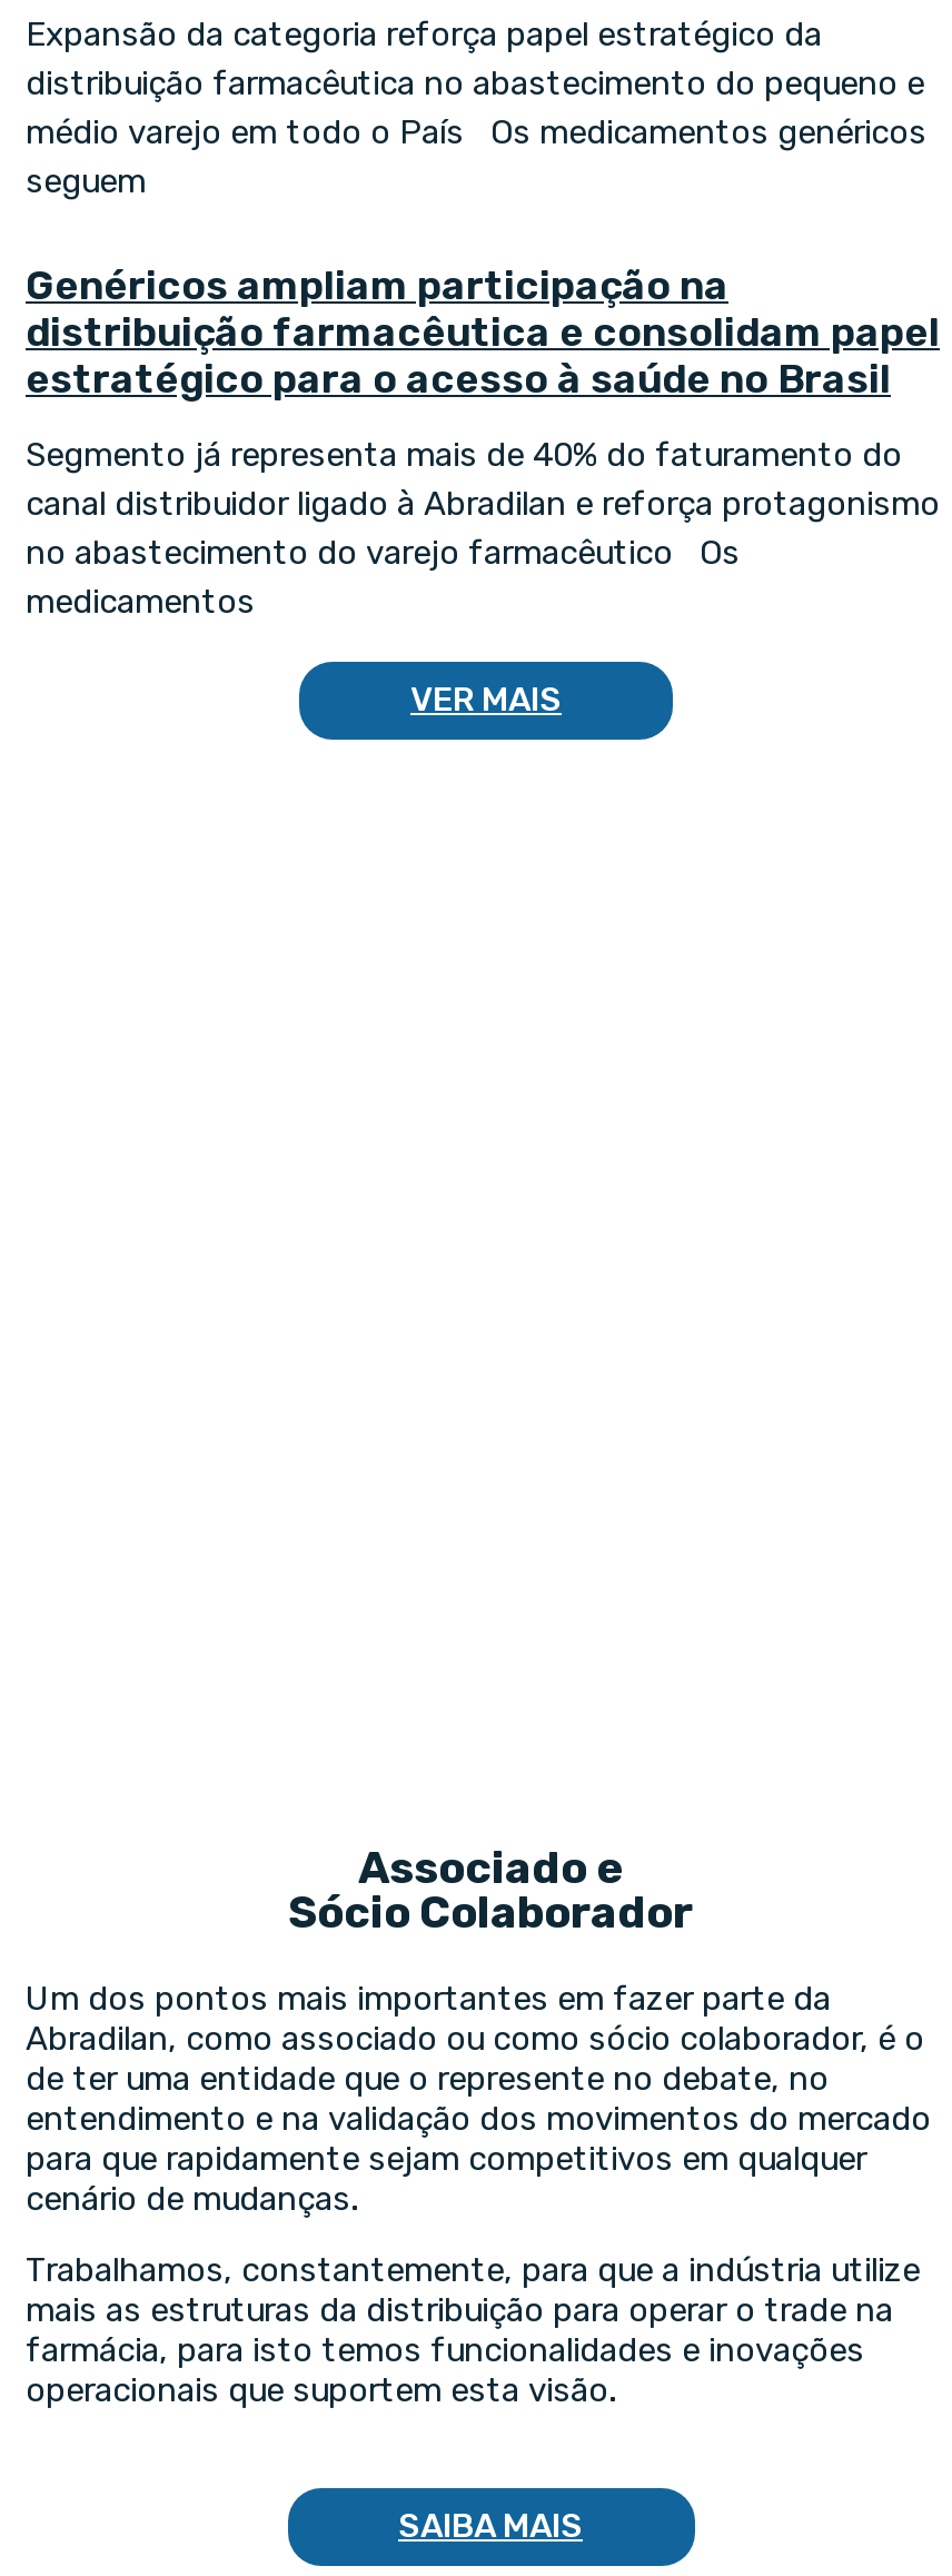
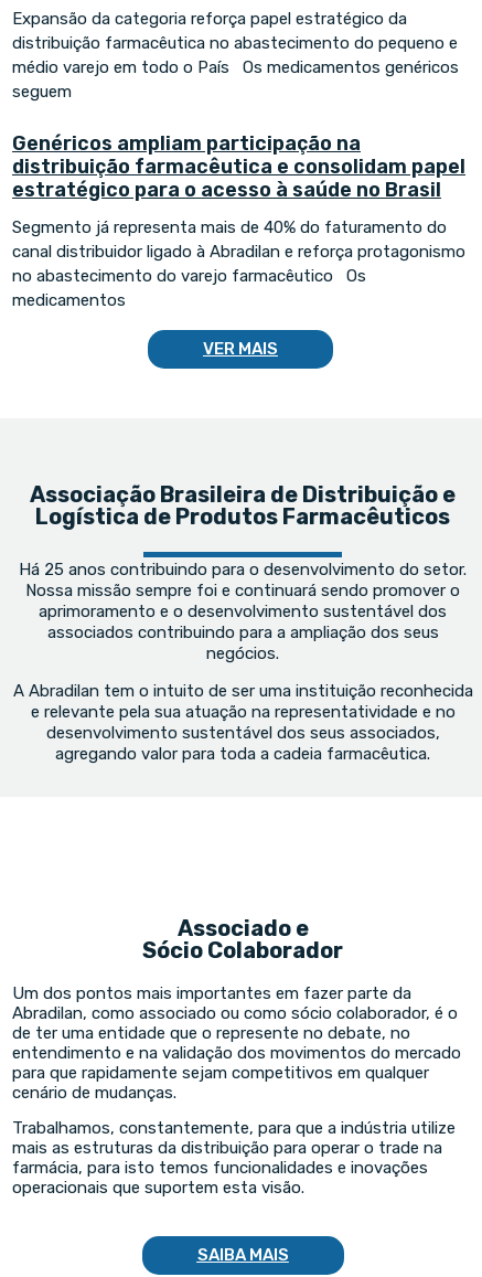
none -> [13,481,473,763] Associação Brasileira de Distribuição e | Logística de Produtos Farmacêuticos | Há 25 anos contribuindo para o desenvolvimento do setor. | Nossa missão sempre foi e continuará sendo promover o | aprimoramento e o desenvolvimento sustentável dos | associados contribuindo para a ampliação dos seus | negócios. | A Abradilan tem o intuito de ser uma instituição reconhecida | e relevante pela sua atuação na representatividade e no | desenvolvimento sustentável dos seus associados, | agregando valor para toda a cadeia farmacêutica.

